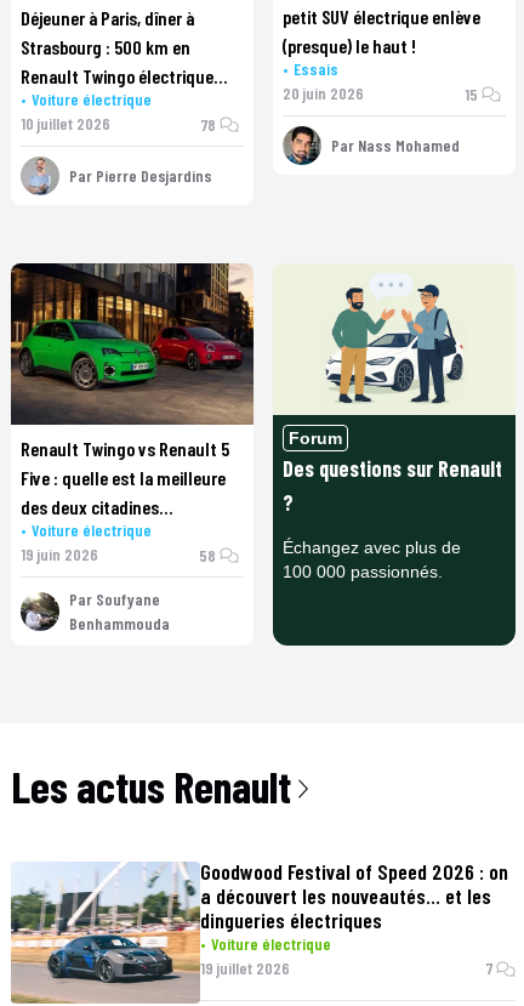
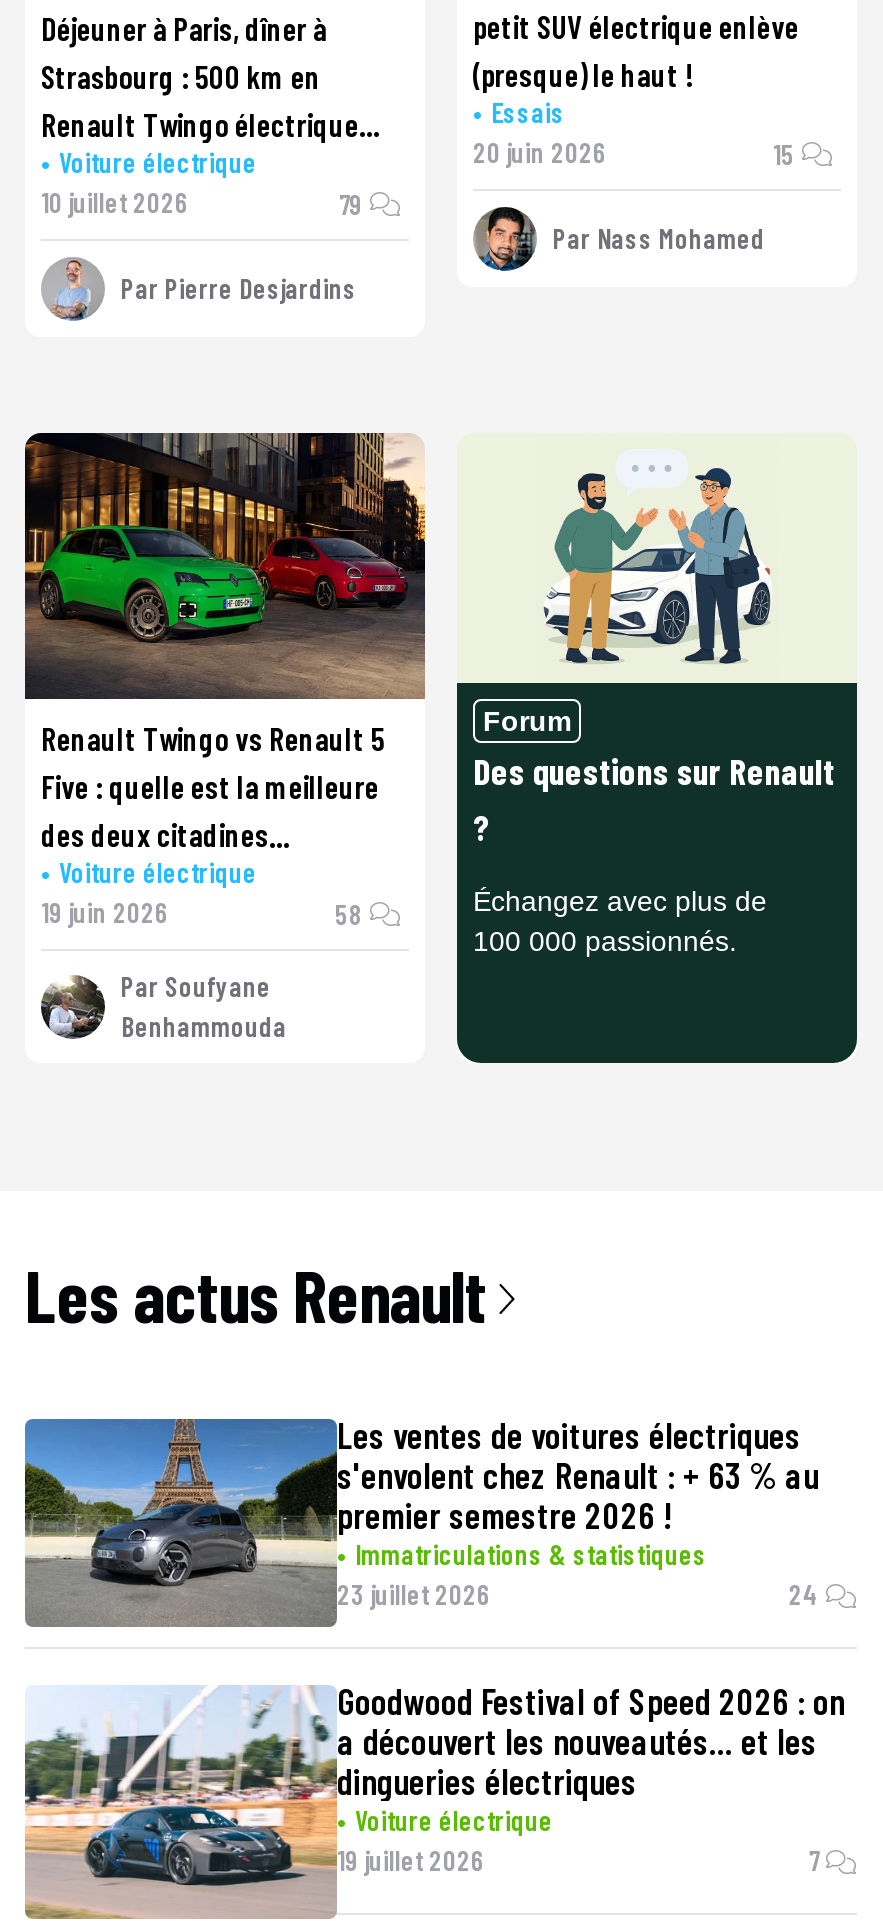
[201,115,216,135] 78 -> [339,188,363,222] 79
none -> [23,1414,819,1628] [image] | Les ventes de voitures électriques | s'envolent chez Renault : + 63 % au | premier semestre 2026 ! | Immatriculations & statistiques | 23 juillet 2026 | 24

